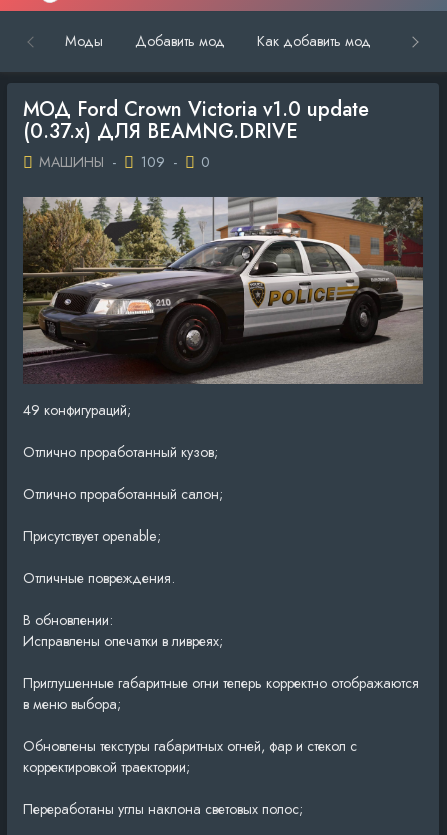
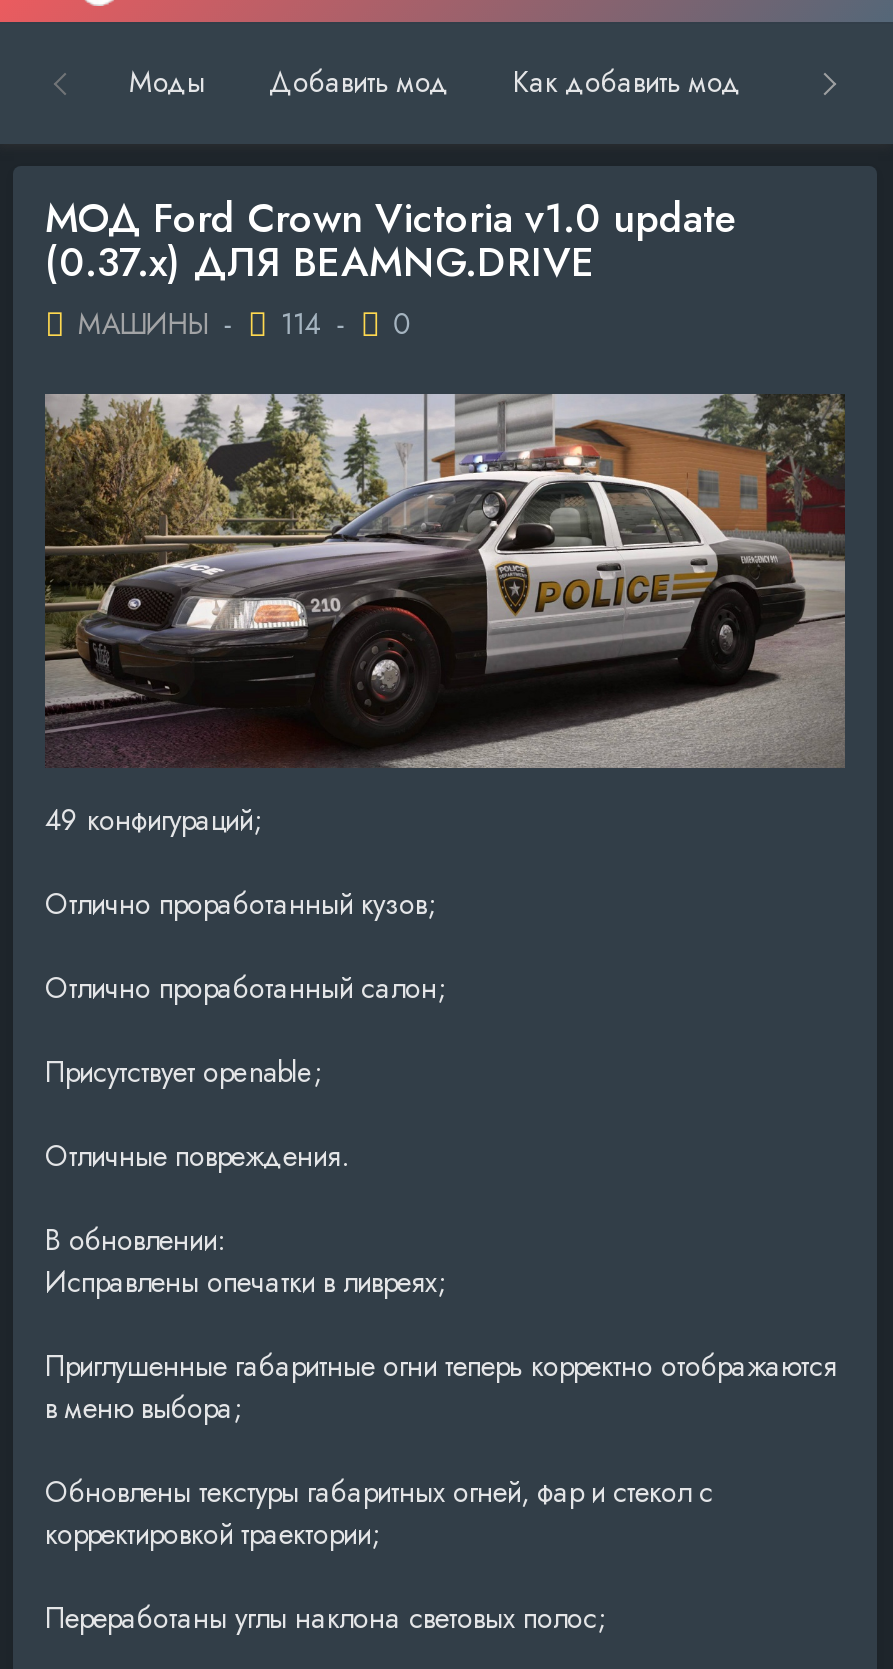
[35,152,210,172] МАШИНЫ - 109 - 0 -> [70,304,411,344] МАШИНЫ - 114 - 0

